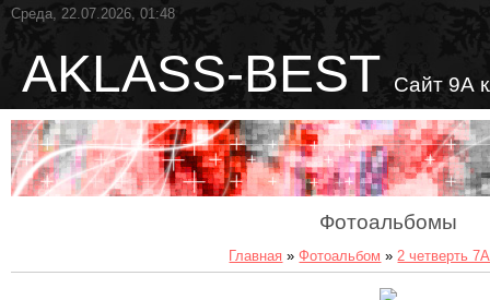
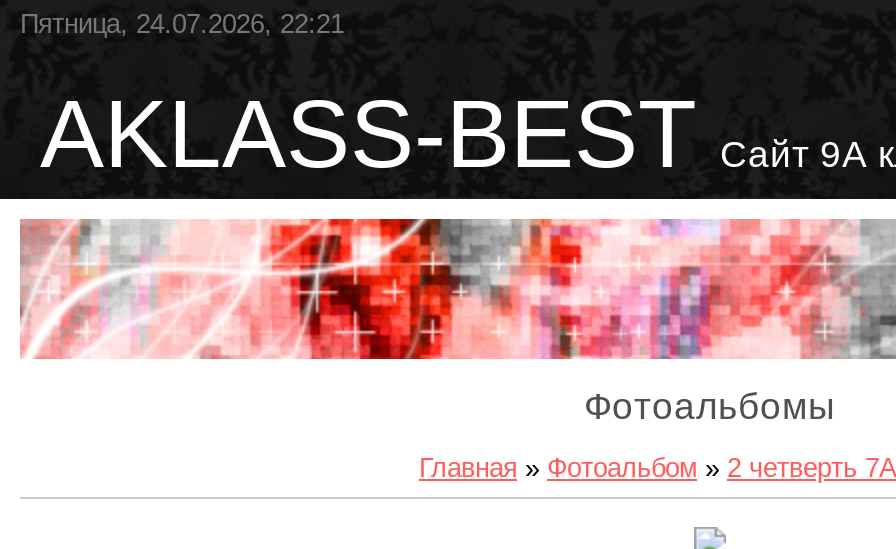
[11,5,175,22] Среда, 22.07.2026, 01:48 -> [20,9,344,39] Пятница, 24.07.2026, 22:21

